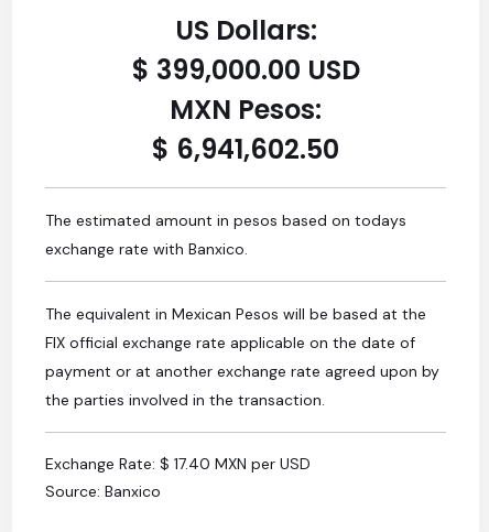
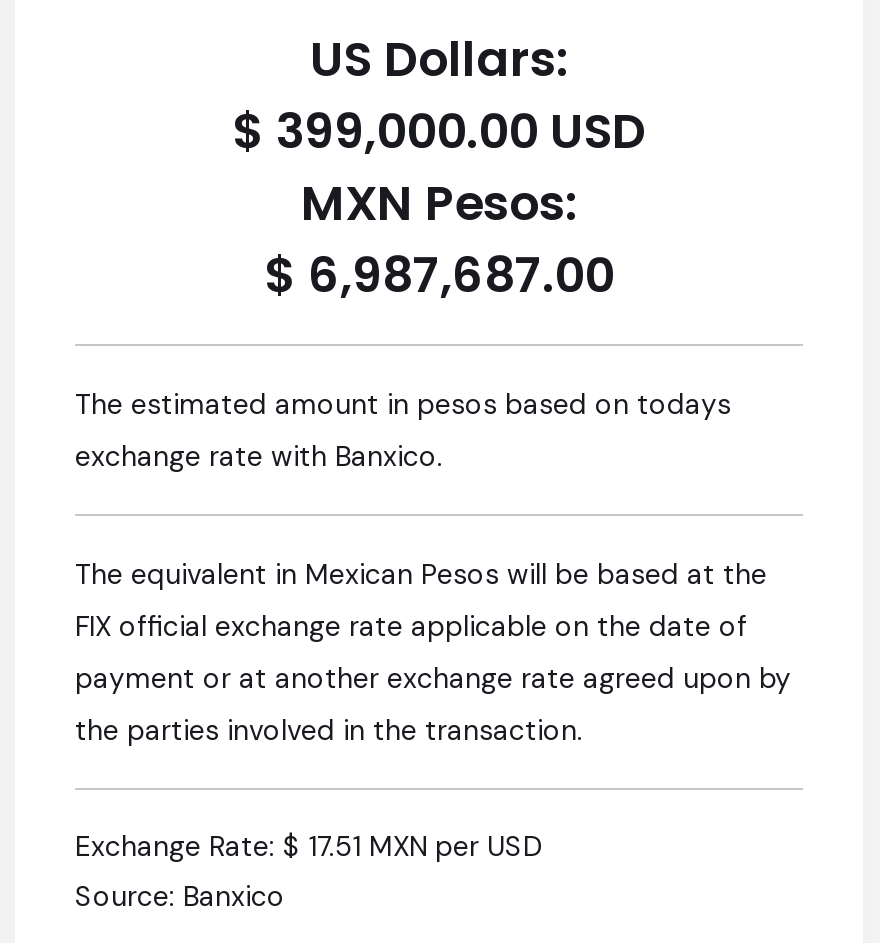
[152,131,339,167] $ 6,941,602.50 -> [264,242,614,308] $ 6,987,687.00
[45,454,311,474] Exchange Rate: $ 17.40 MXN per USD -> [75,828,543,864] Exchange Rate: $ 17.51 MXN per USD

